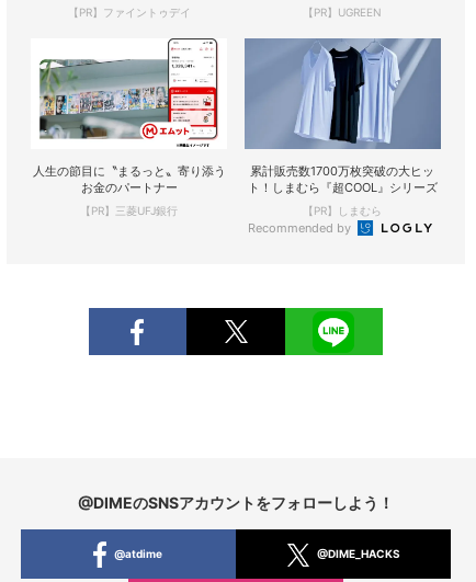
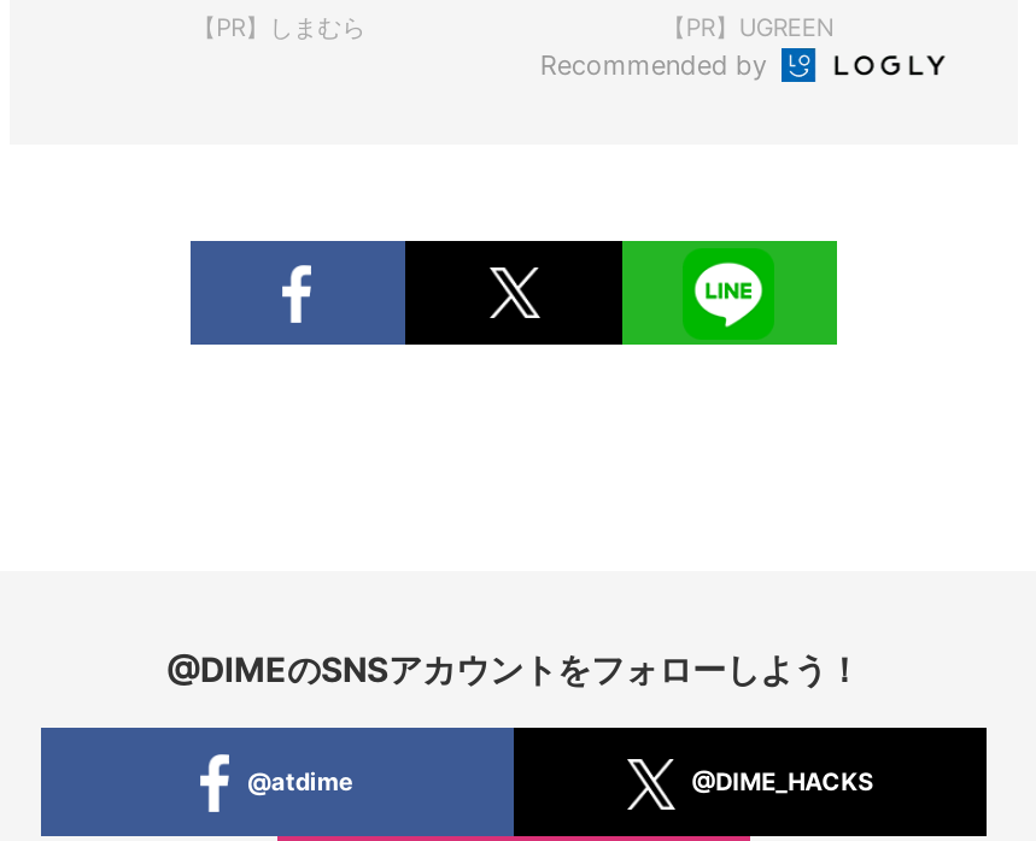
[68,6,190,19] 【PR】ファイントゥデイ -> [192,12,366,40] 【PR】しまむら
[32,37,225,217] [image] | 人生の節目に〝まるっと〟寄り添う | お金のパートナー | 【PR】三菱UFJ銀行 -> none
[243,37,442,217] [image] | 累計販売数1700万枚突破の大ヒッ | ト！しまむら『超COOL』シリーズ | 【PR】しまむら -> none

